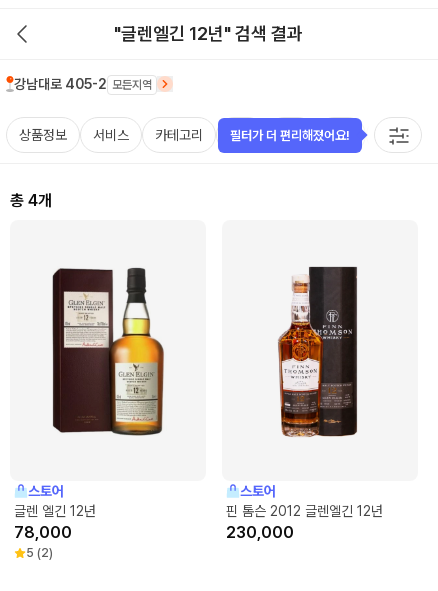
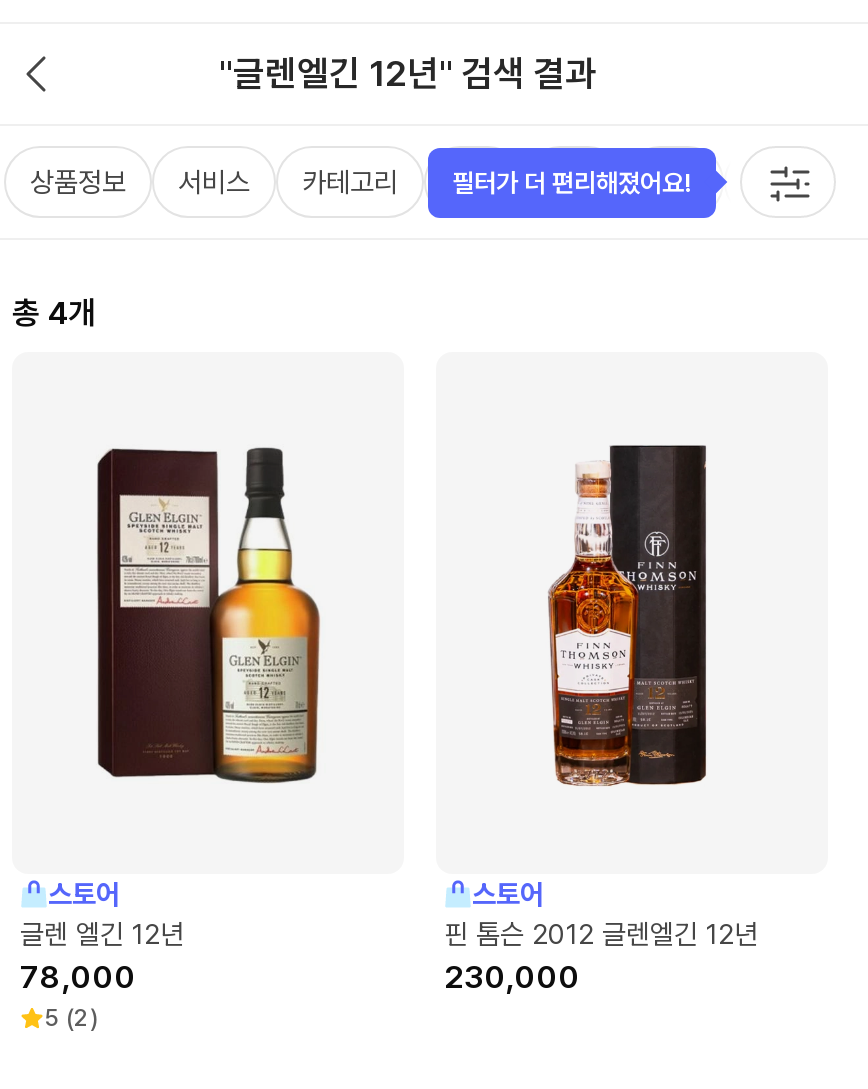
[14,75,152,92] 강남대로 405-2 모든지역 -> none

